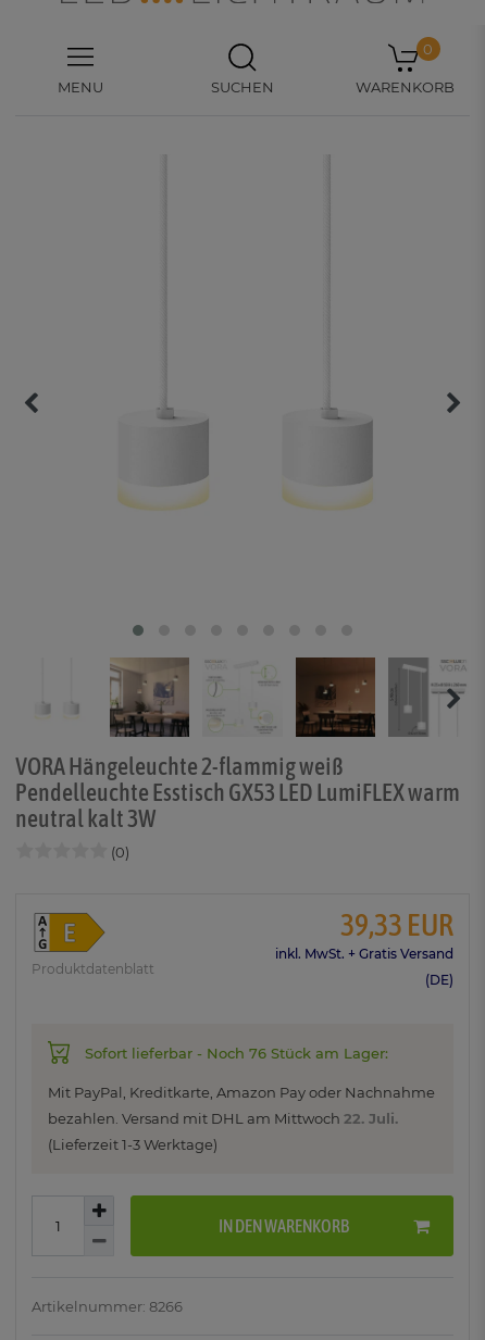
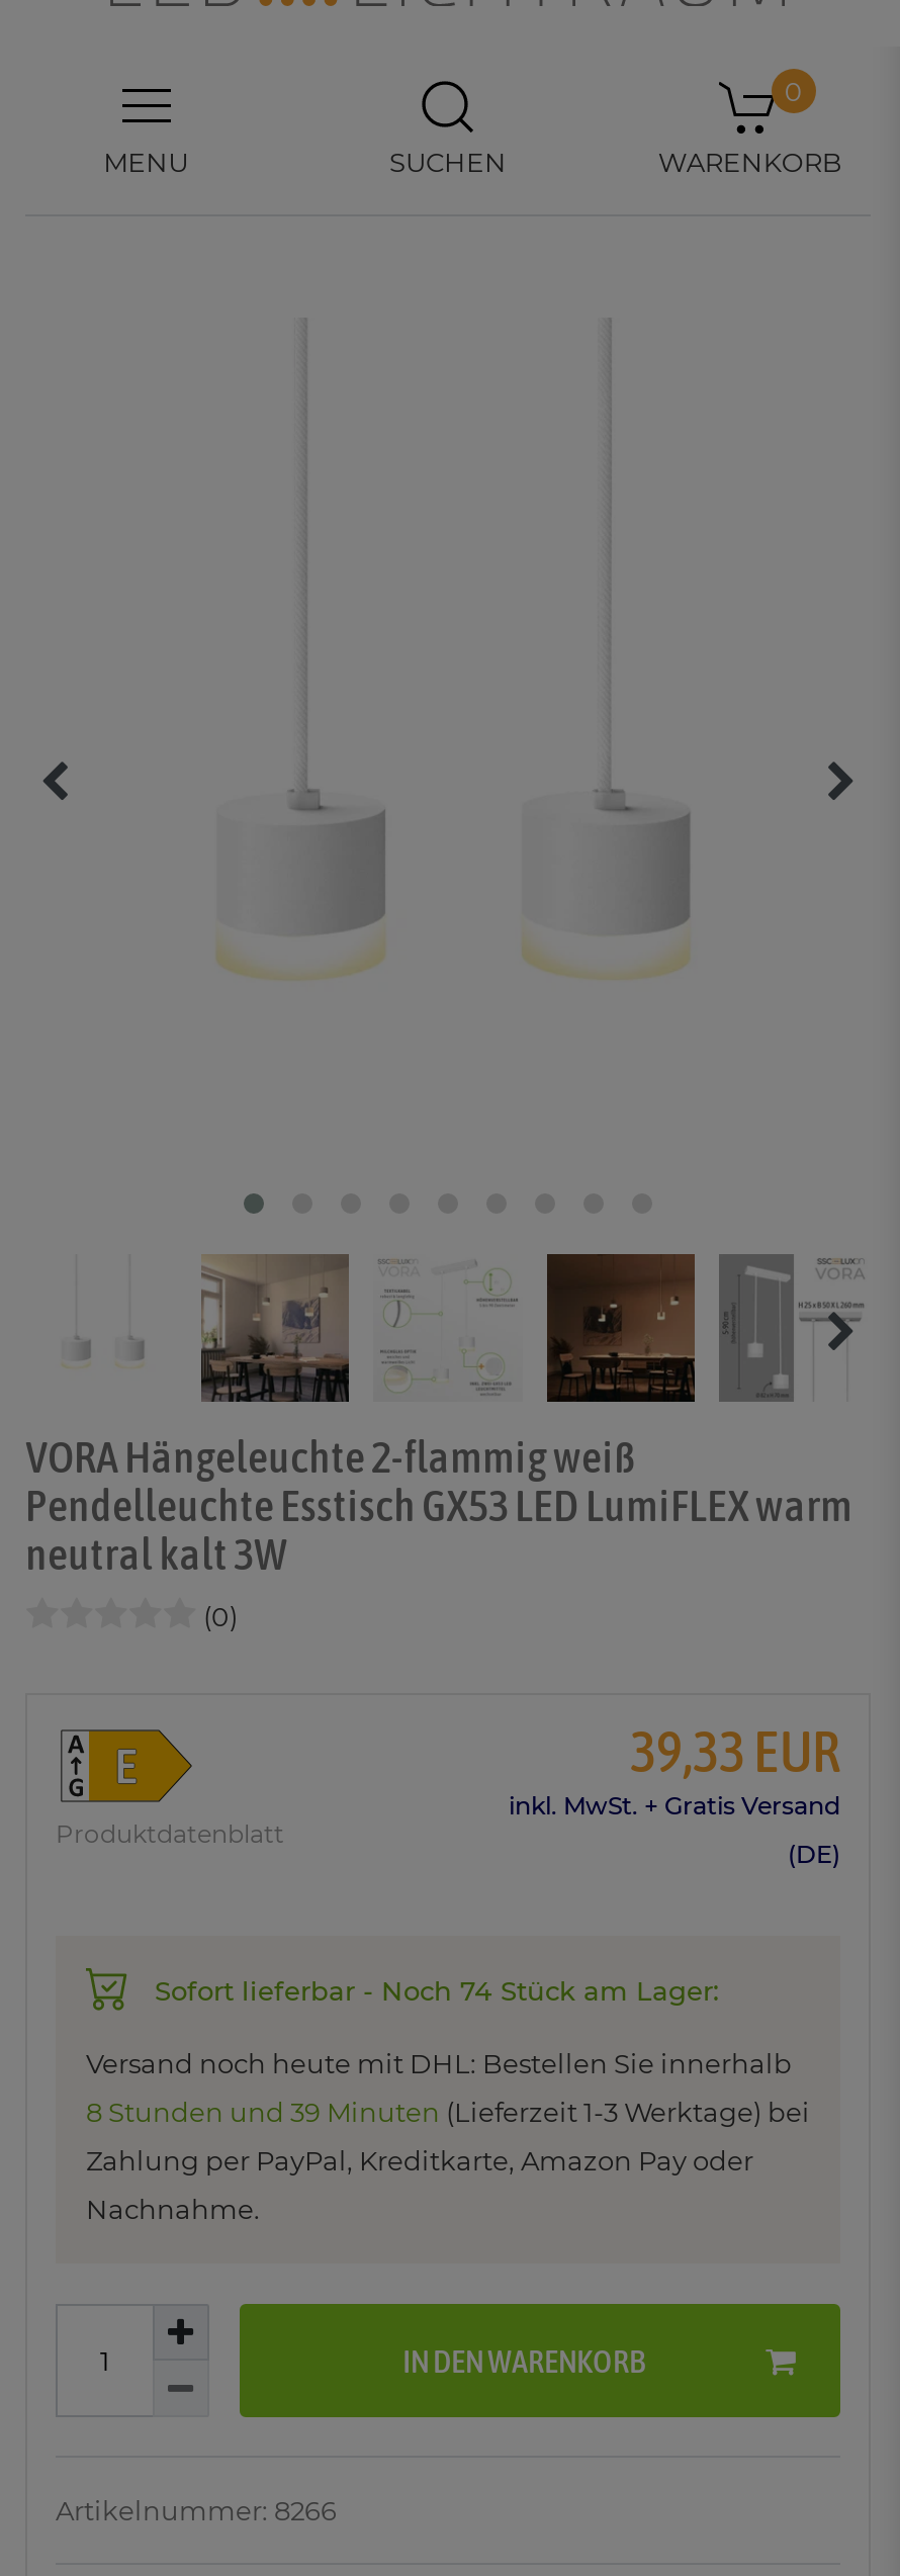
[48,1045,435,1153] Sofort lieferbar - Noch 76 Stück am Lager: | Mit PayPal, Kreditkarte, Amazon Pay oder Nachnahme | bezahlen. Versand mit DHL am Mittwoch 22. Juli. | (Lieferzeit 1-3 Werktage) -> [86,1975,810,2226] Sofort lieferbar - Noch 74 Stück am Lager: | Versand noch heute mit DHL: Bestellen Sie innerhalb | 8 Stunden und 39 Minuten (Lieferzeit 1-3 Werktage) bei | Zahlung per PayPal, Kreditkarte, Amazon Pay oder | Nachnahme.

